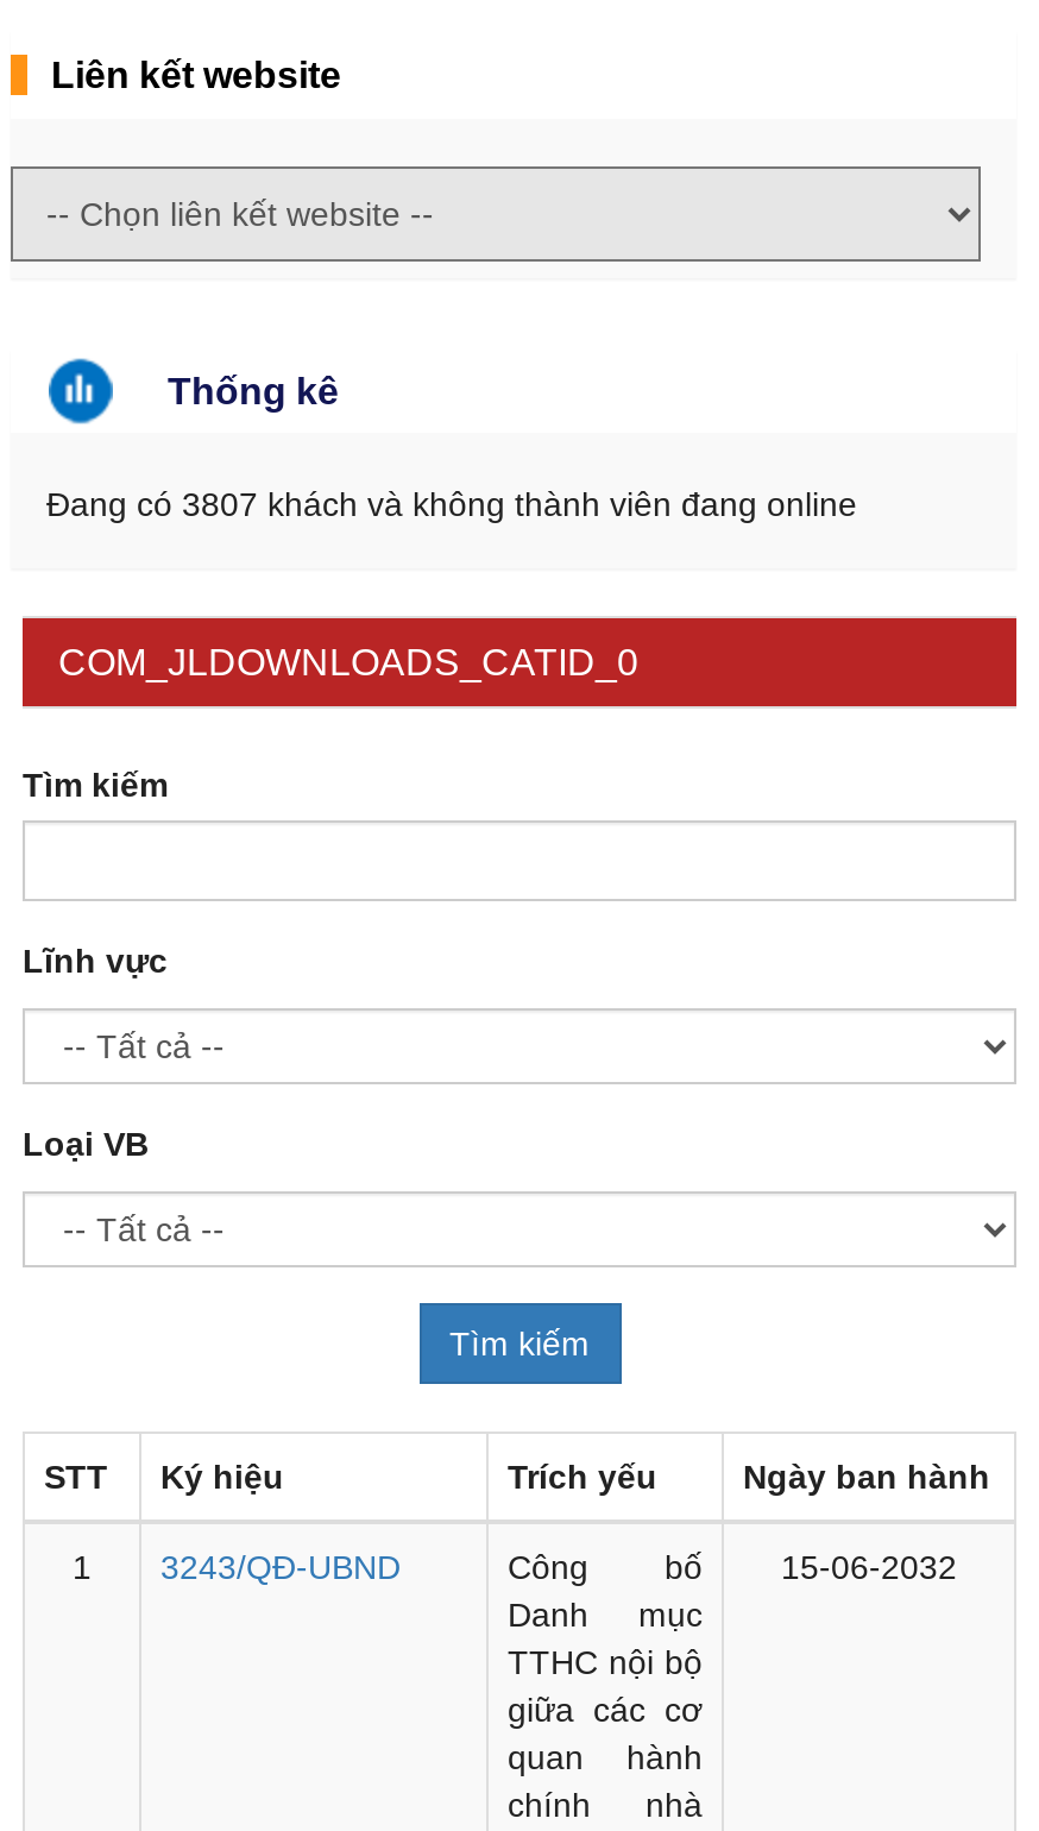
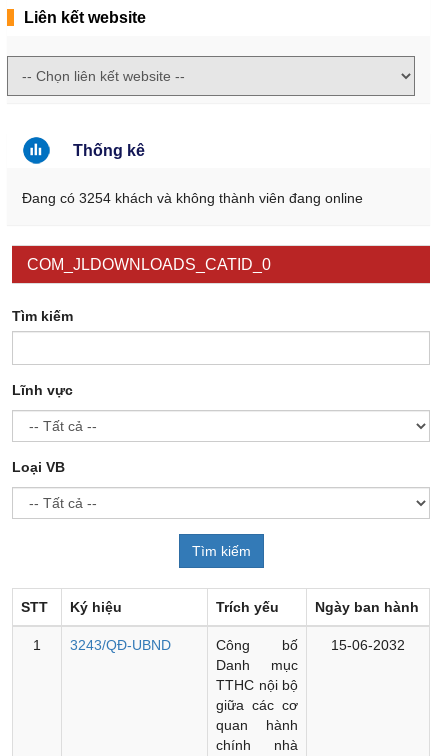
[46,485,857,523] Đang có 3807 khách và không thành viên đang online -> [22,190,363,206] Đang có 3254 khách và không thành viên đang online

